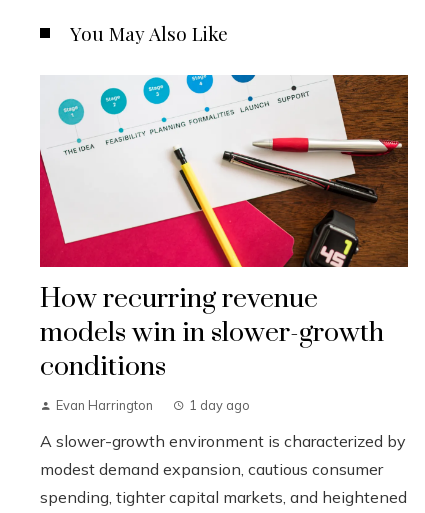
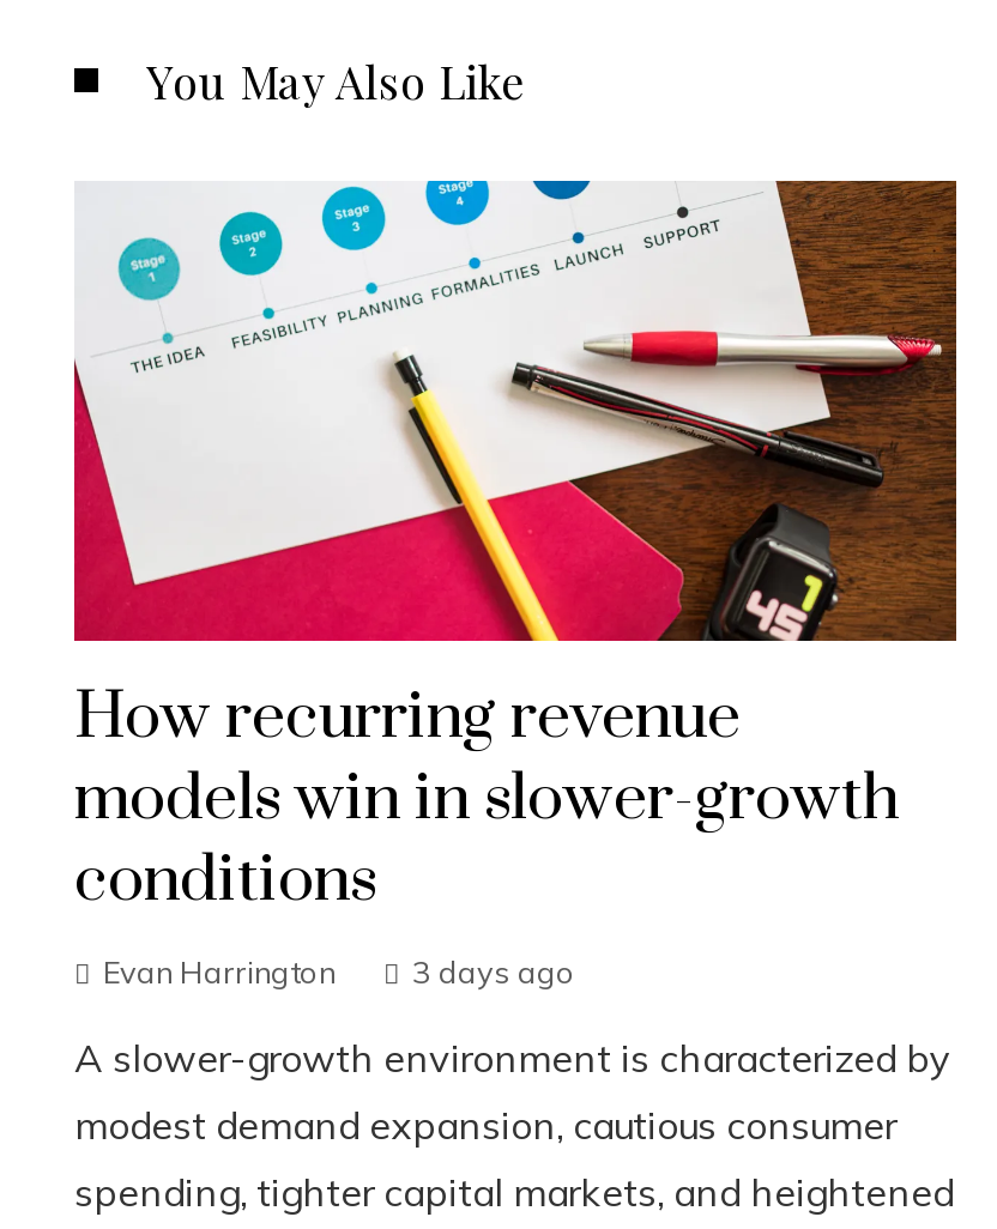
[189,397,250,413] 1 day ago -> [412,952,575,990] 3 days ago

